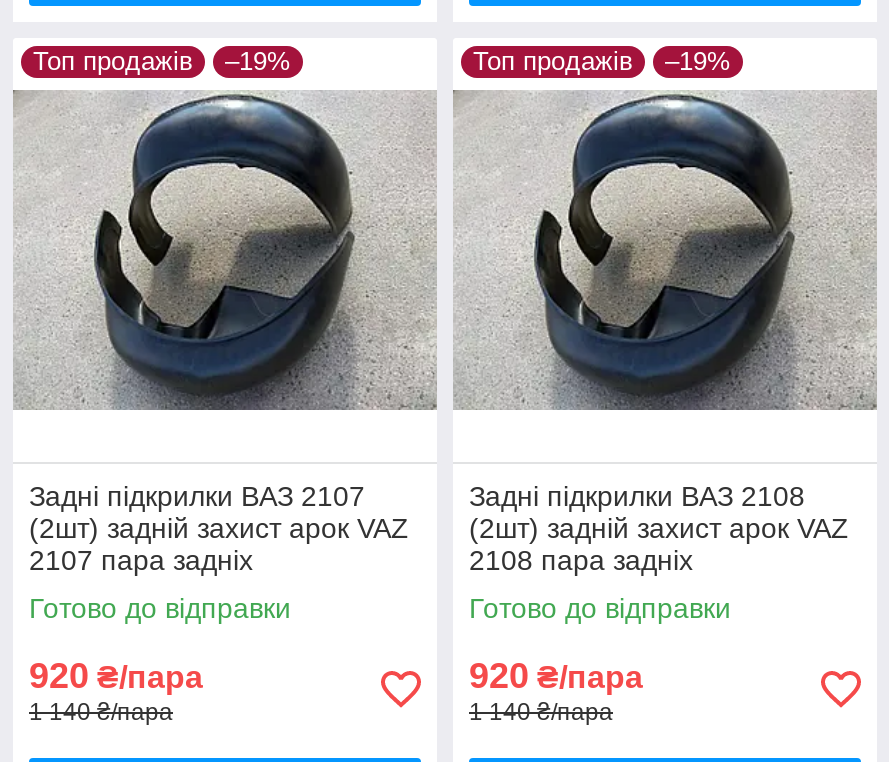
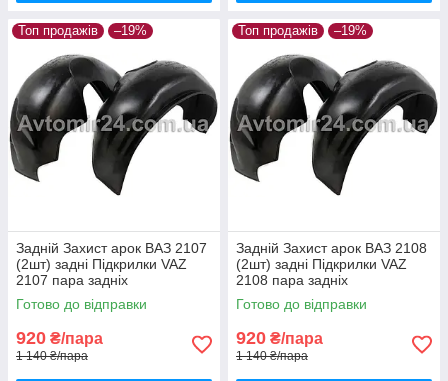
[13,90,439,544] [image] | Задні підкрилки ВАЗ 2107 | (2шт) задній захист арок VAZ -> [8,46,220,272] [image] | Задній Захист арок ВАЗ 2107 | (2шт) задні Підкрилки VAZ
[453,90,879,544] [image] | Задні підкрилки ВАЗ 2108 | (2шт) задній захист арок VAZ -> [228,46,440,272] [image] | Задній Захист арок ВАЗ 2108 | (2шт) задні Підкрилки VAZ

